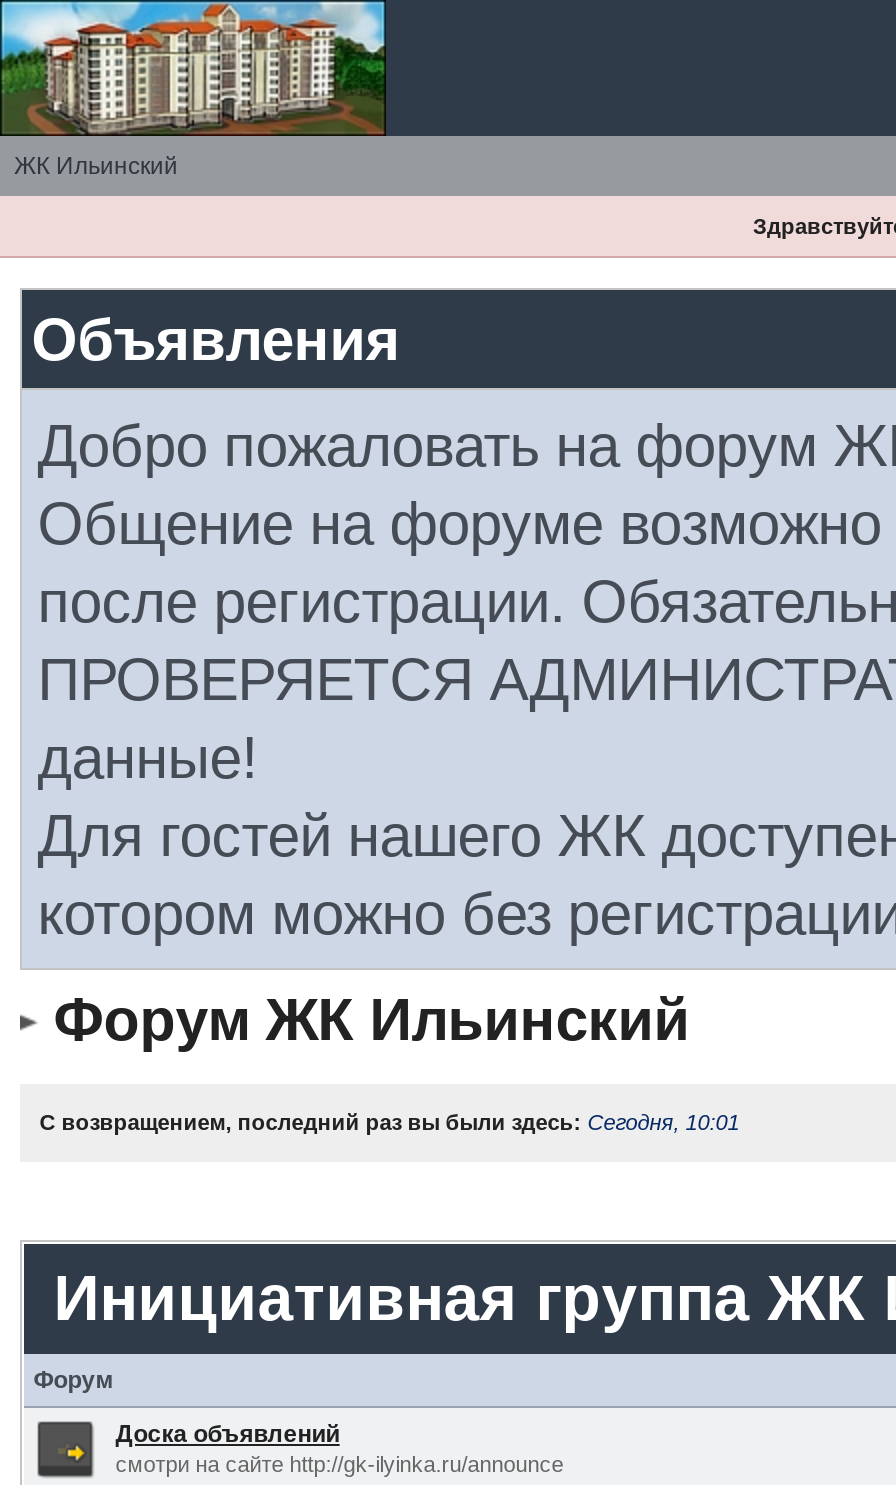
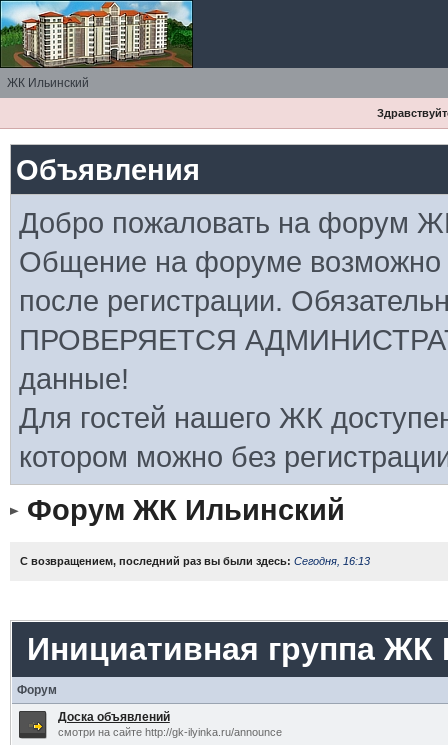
[40,1110,740,1134] С возвращением, последний раз вы были здесь: Сегодня, 10:01 -> [20,555,370,567] С возвращением, последний раз вы были здесь: Сегодня, 16:13

